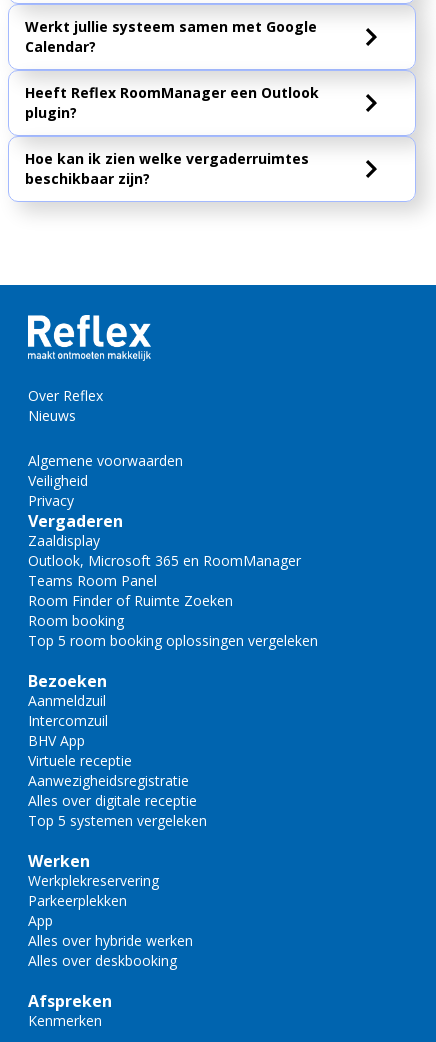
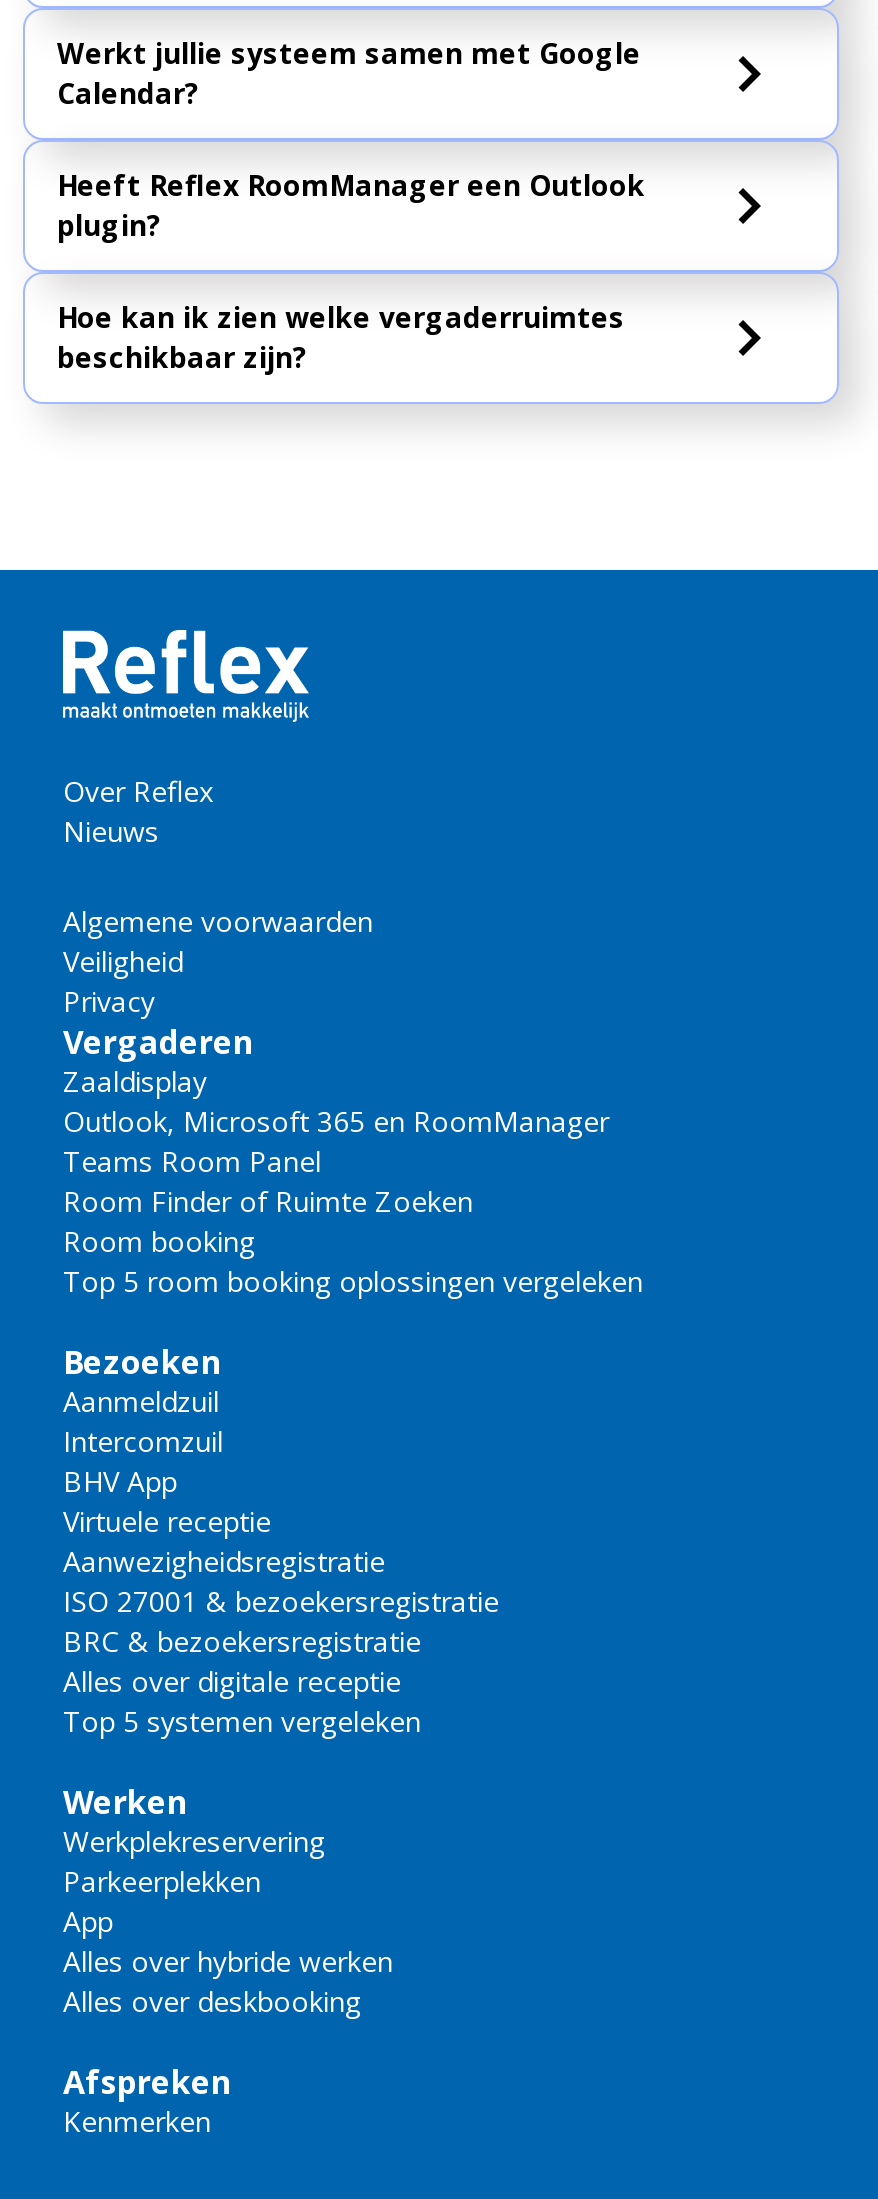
none -> [63,1582,499,1660] ISO 27001 & bezoekersregistratie | BRC & bezoekersregistratie

